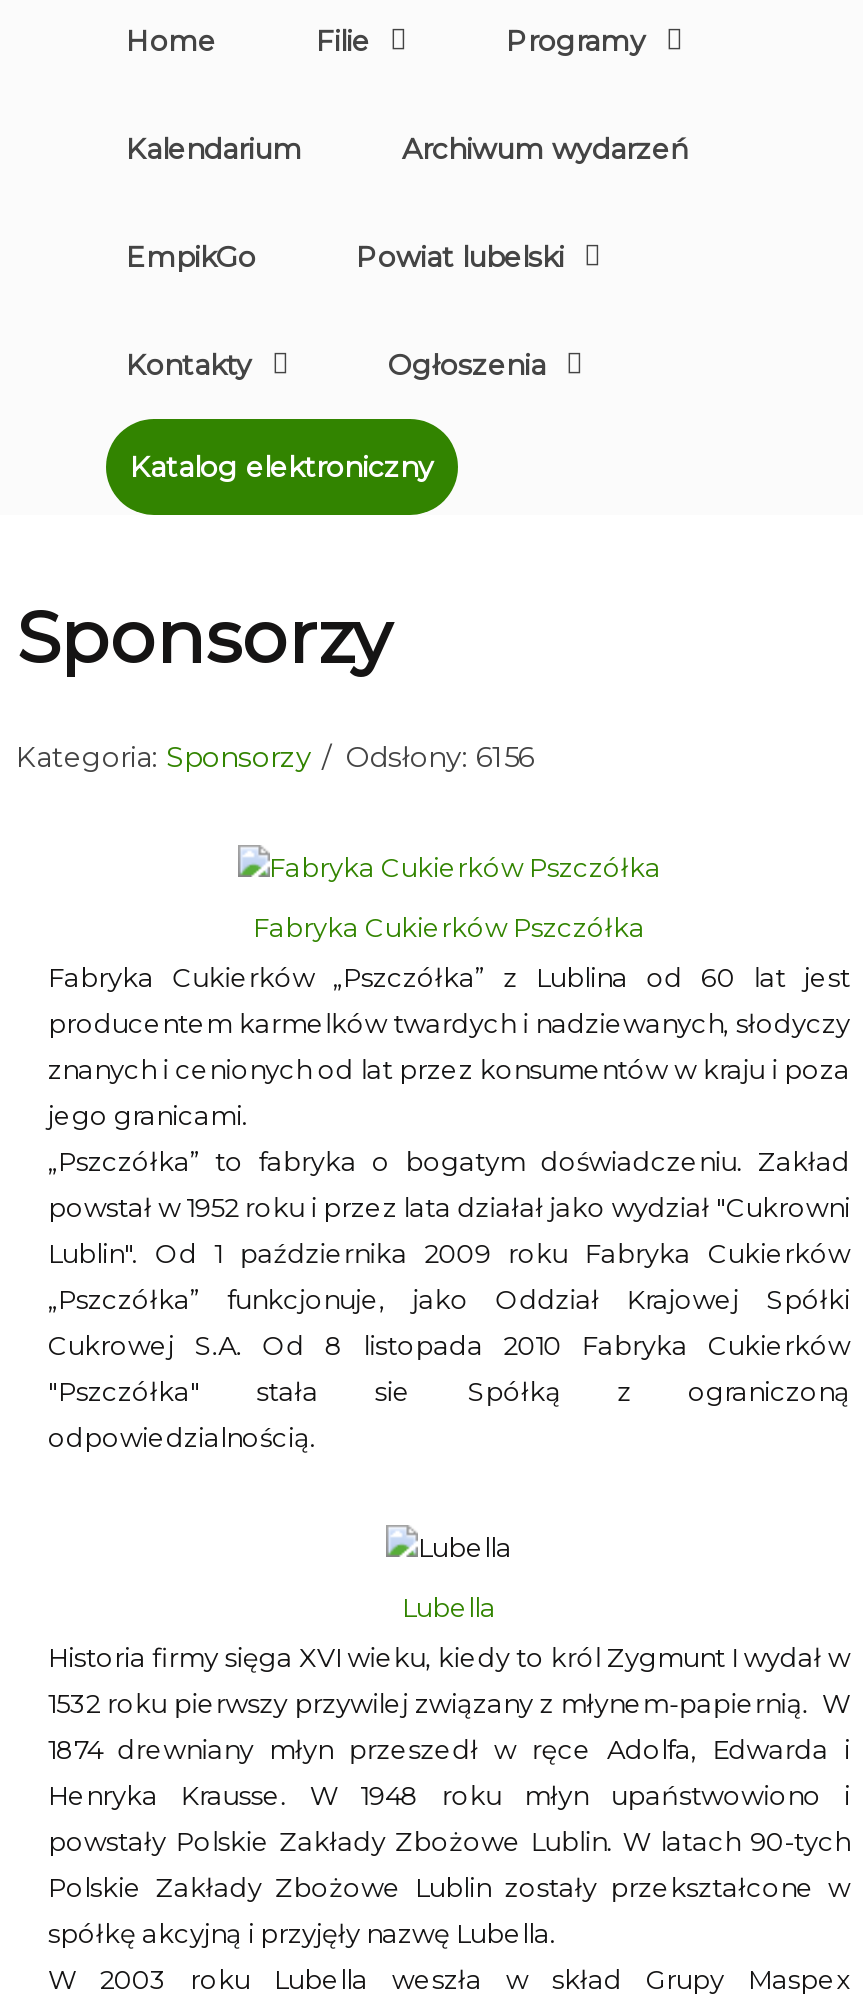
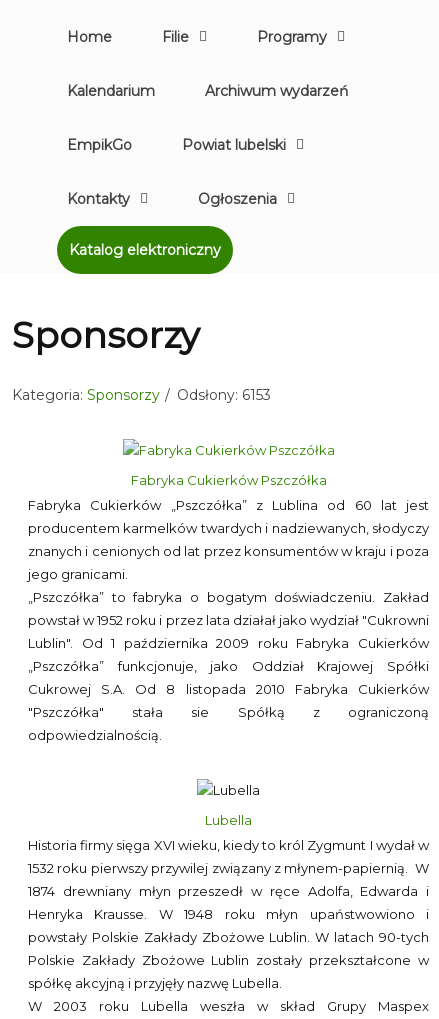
[16,739,534,775] Kategoria: Sponsorzy Odsłony: 6156 -> [12,386,271,404] Kategoria: Sponsorzy Odsłony: 6153

